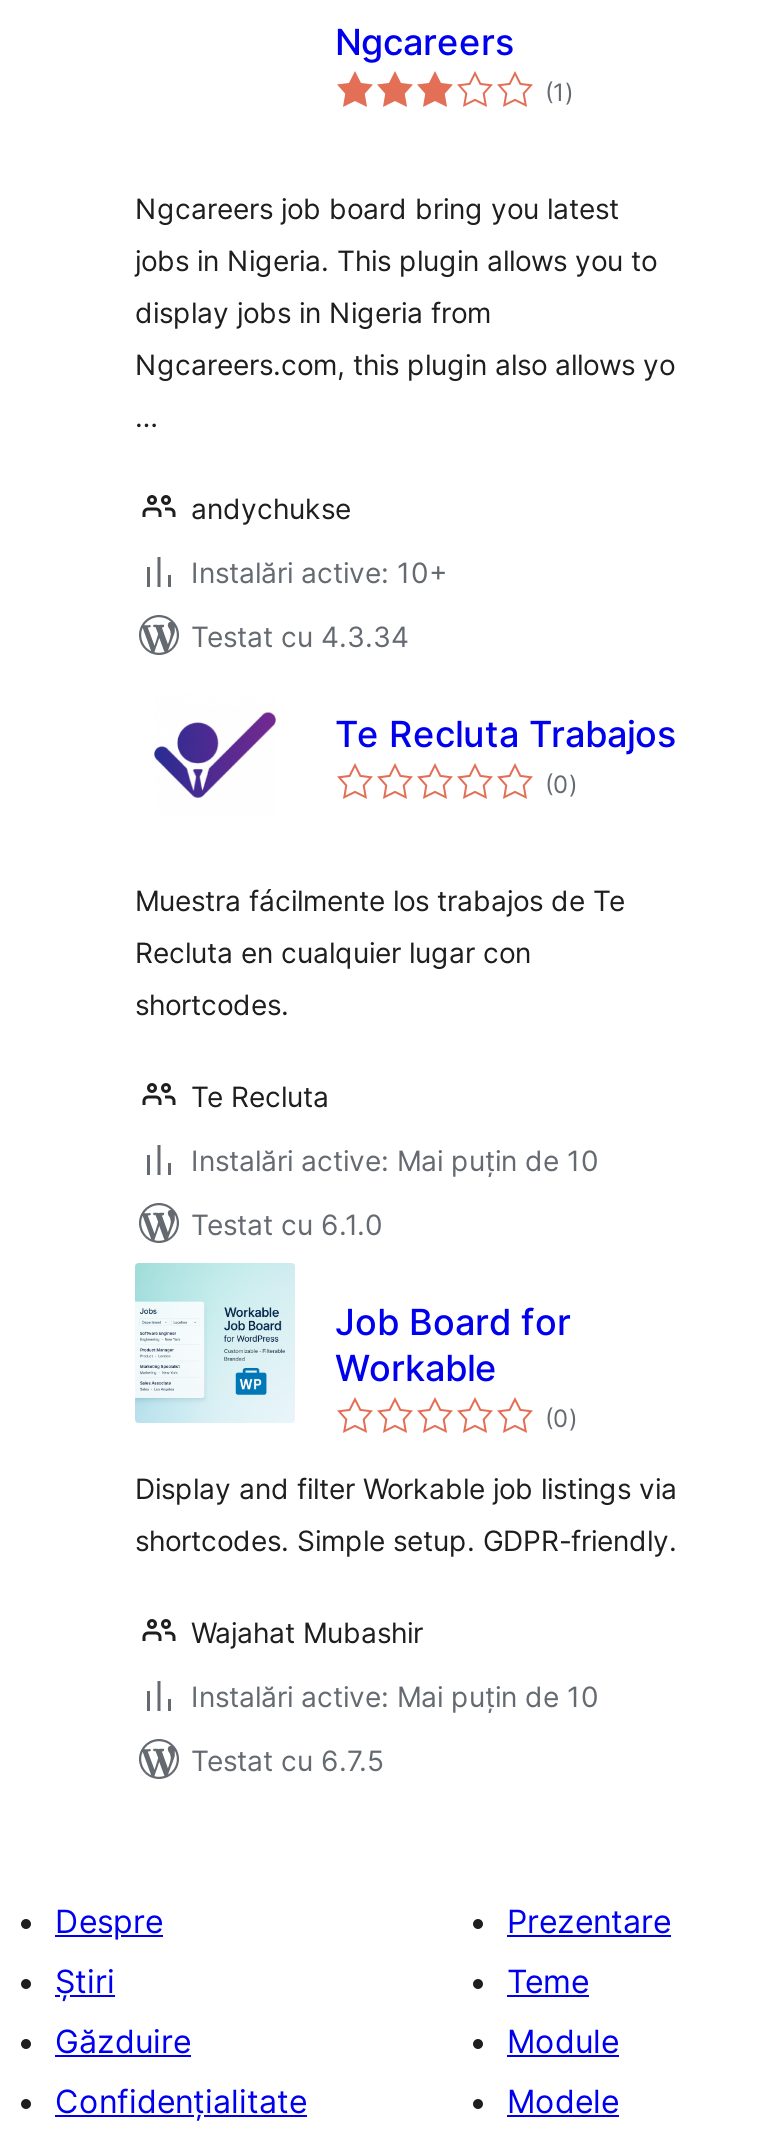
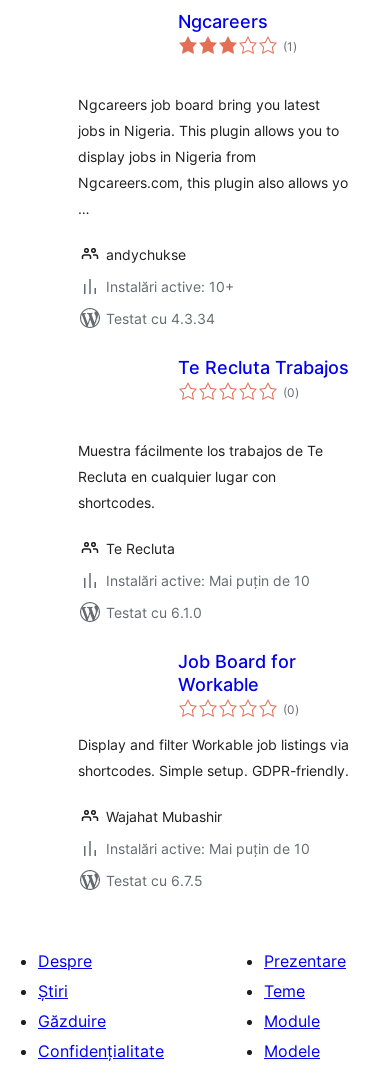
[151,709,279,801] [image] -> none
[133,1261,295,1425] [image] -> none

